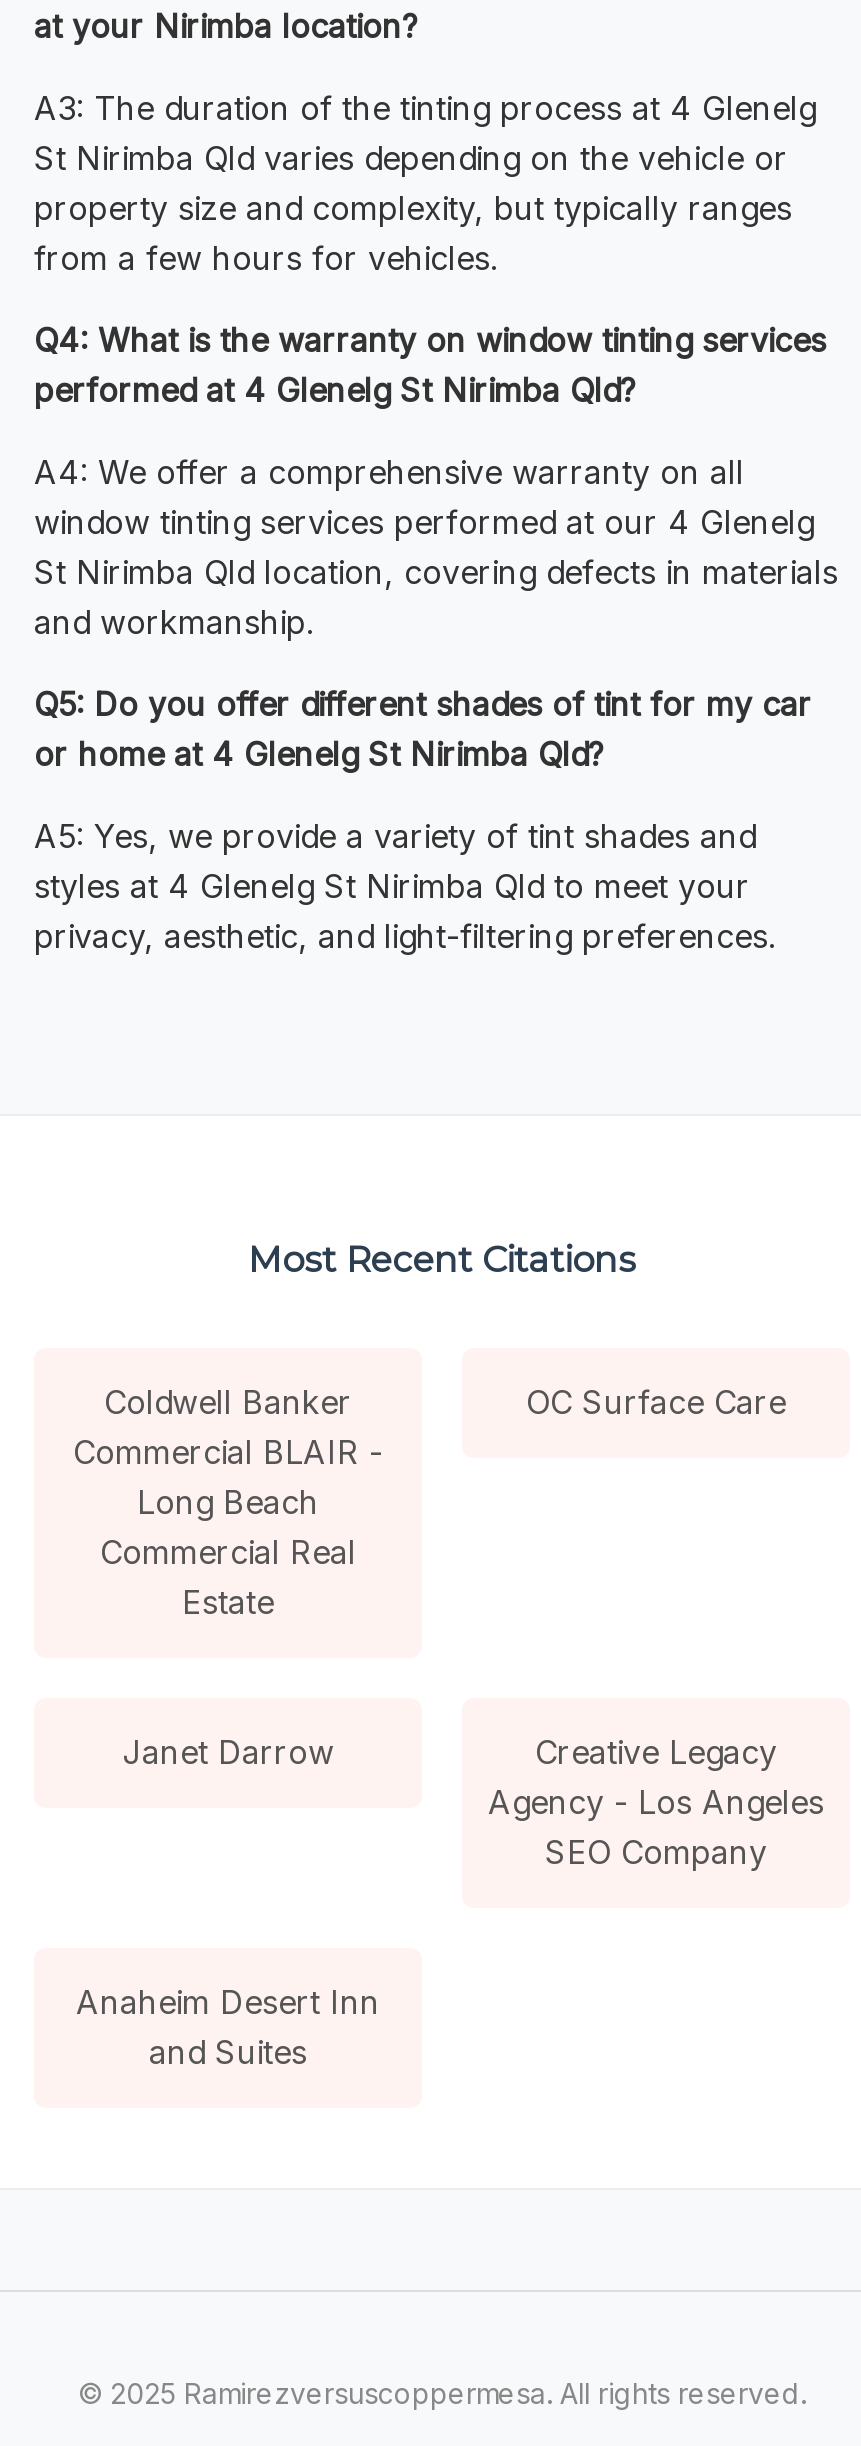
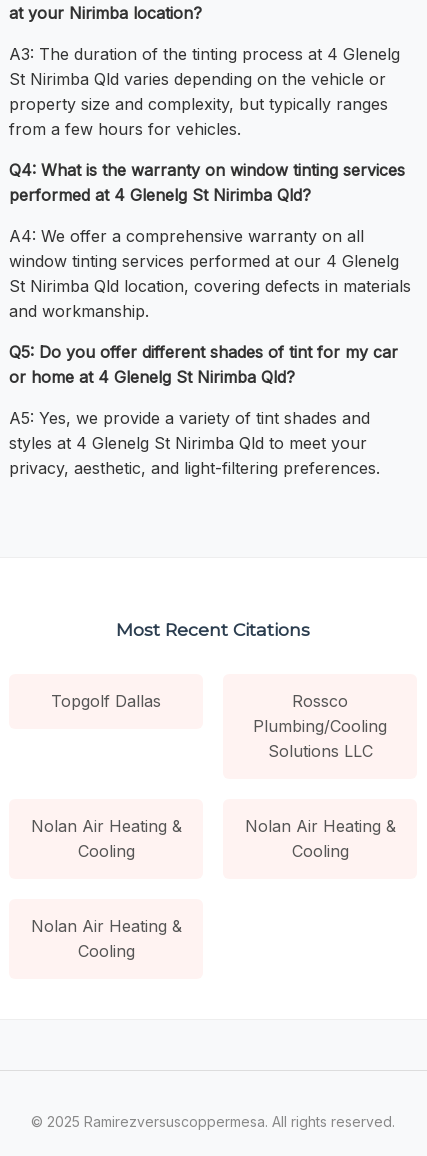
[73,1382,383,1622] Coldwell Banker | Commercial BLAIR - | Long Beach | Commercial Real | Estate -> [51,691,387,761] Topgolf Dallas | Rossco | Plumbing/Cooling | Solutions LLC
[526,1382,786,1422] OC Surface Care -> [30,816,181,861] Nolan Air Heating & | Cooling
[122,1732,824,1872] Janet Darrow | Creative Legacy | Agency - Los Angeles | SEO Company -> [244,816,395,861] Nolan Air Heating & | Cooling
[76,1982,380,2072] Anaheim Desert Inn | and Suites -> [30,916,181,961] Nolan Air Heating & | Cooling

